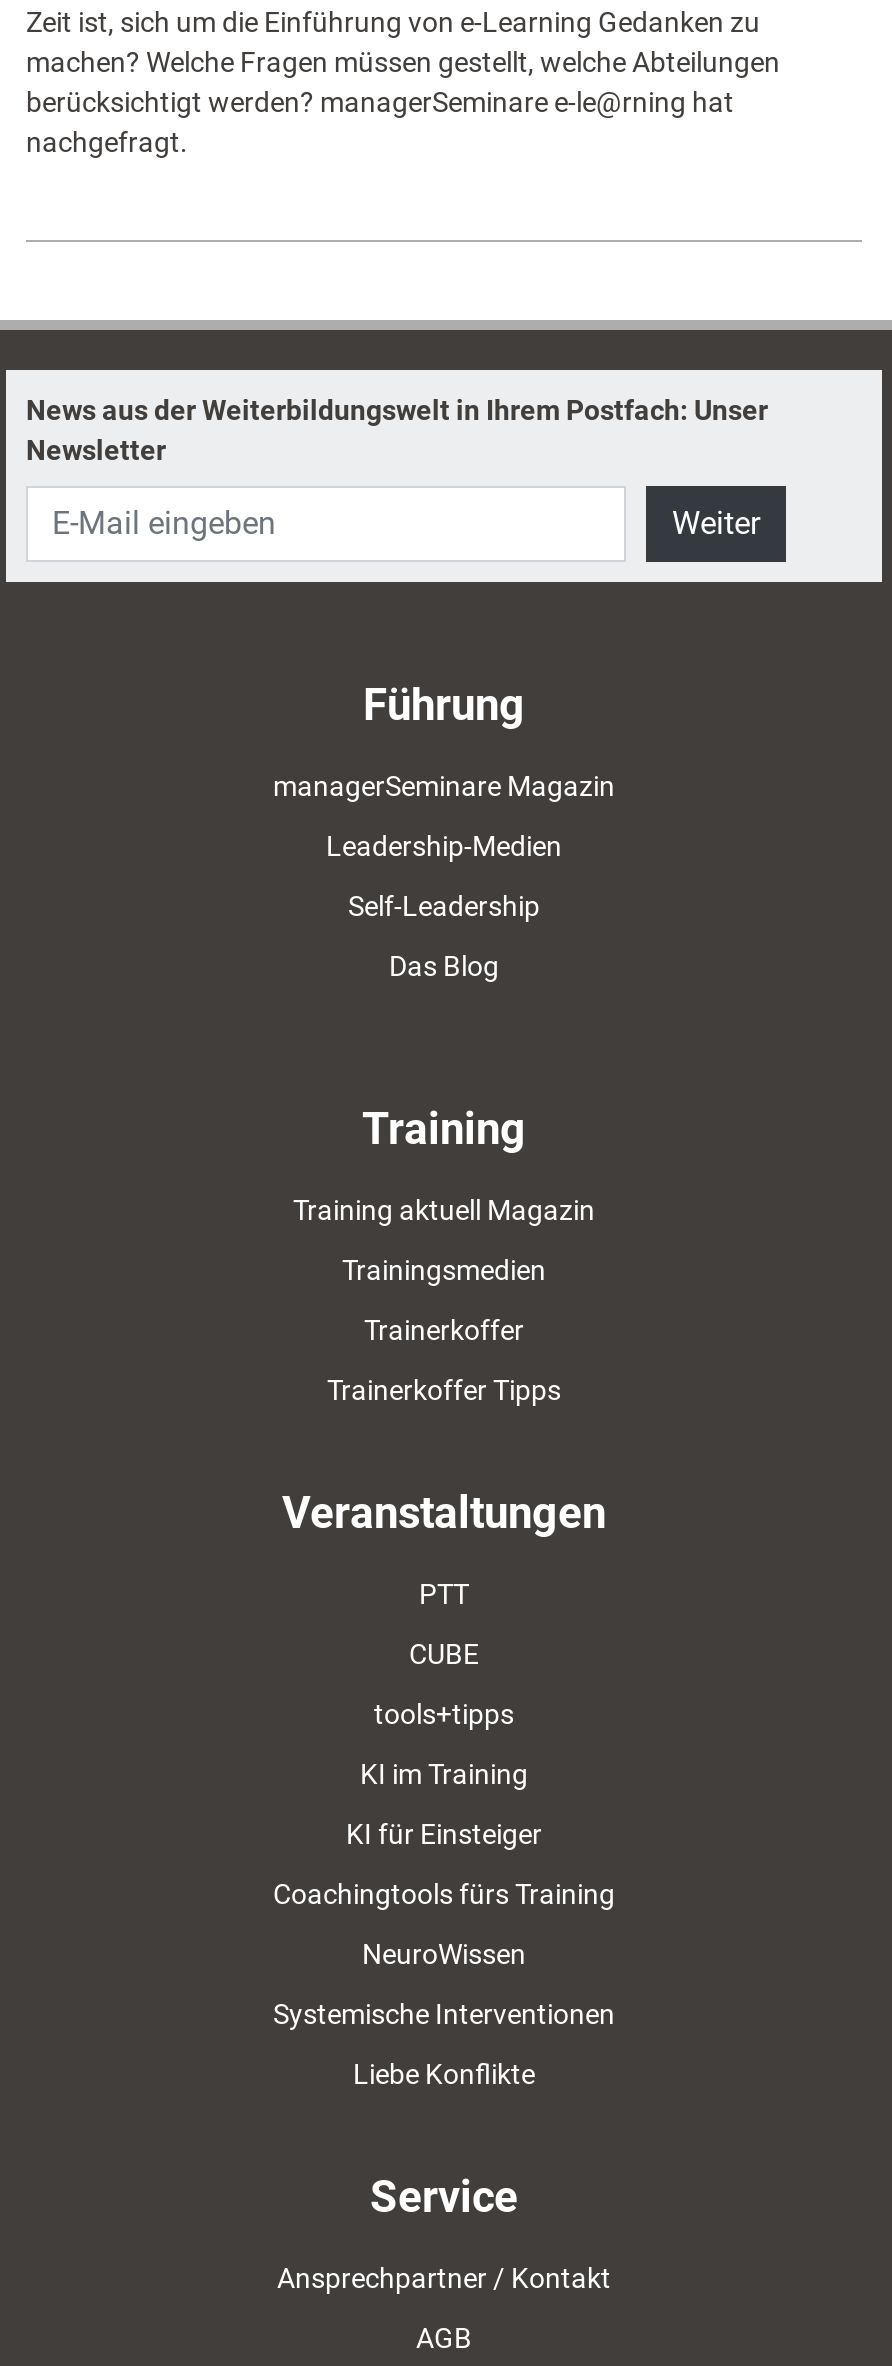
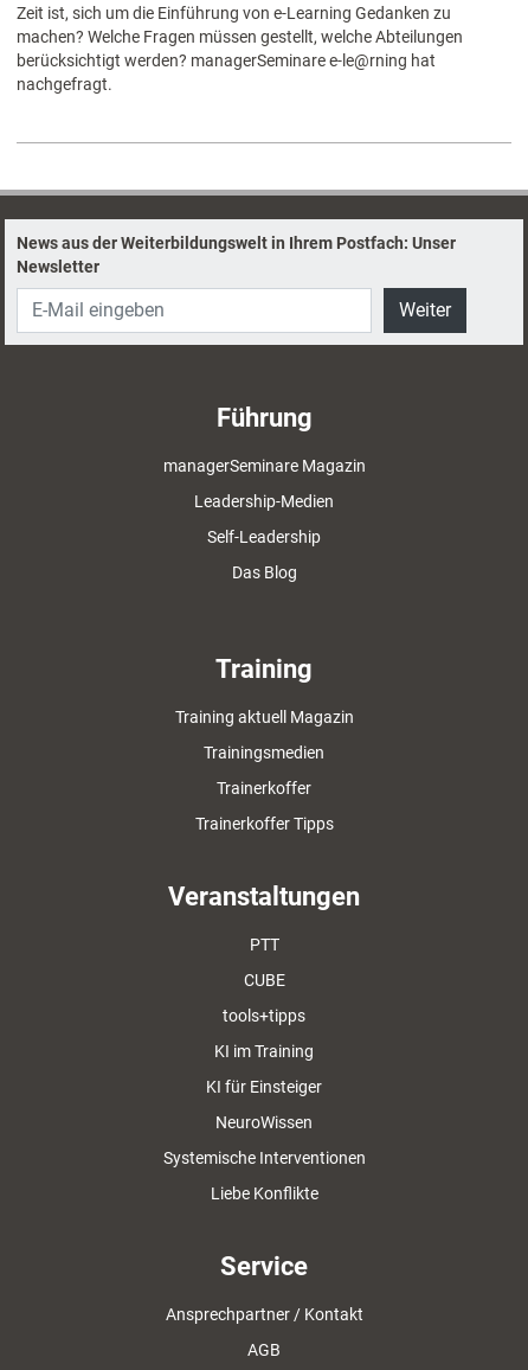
[273,1878,615,1910] Coachingtools fürs Training -> none

